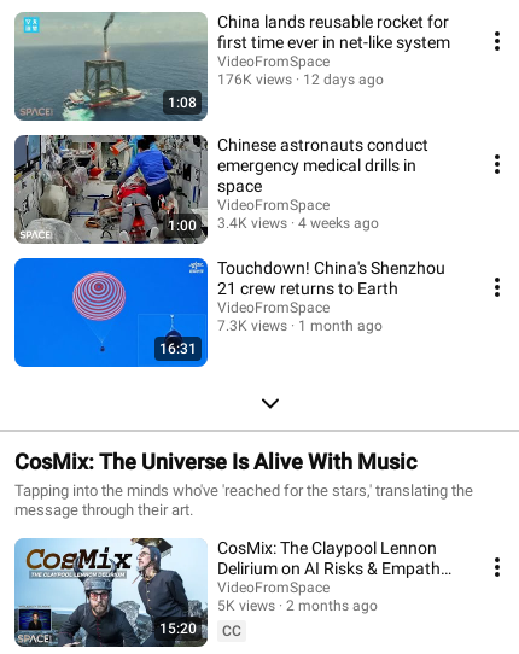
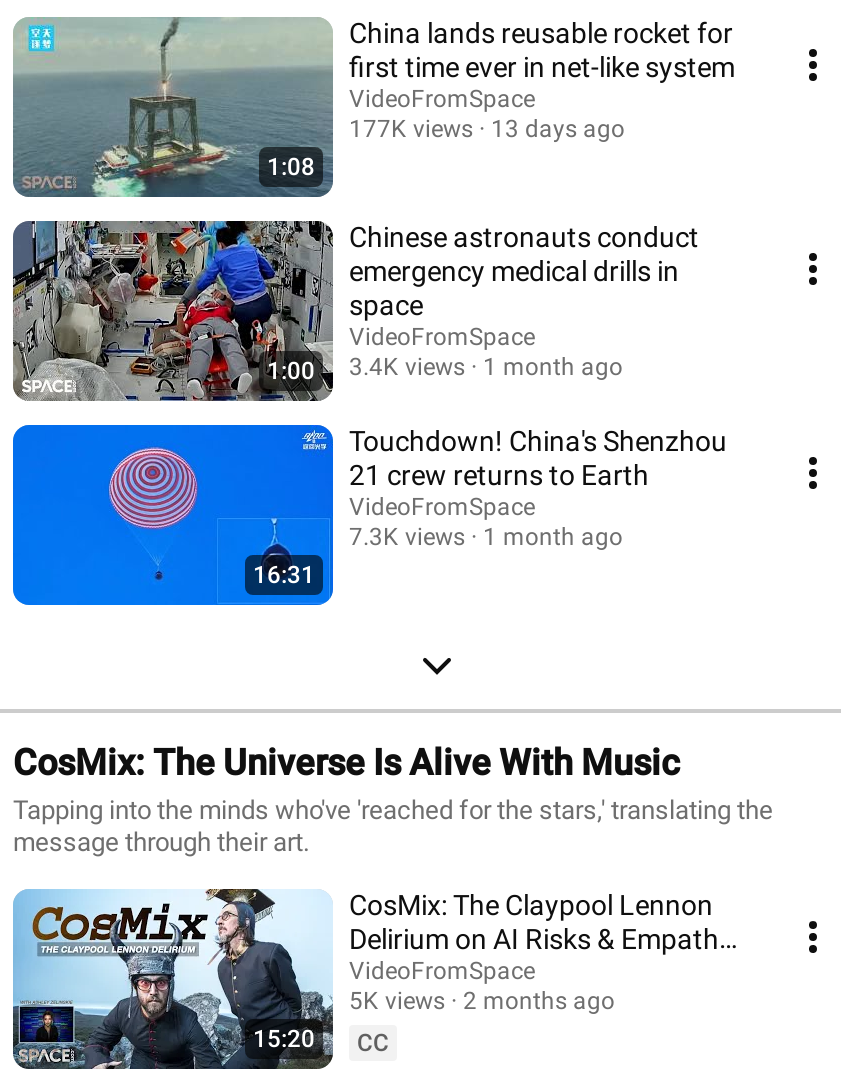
[217,71,292,87] 176K views -> [349,114,473,142] 177K views
[303,71,384,87] 12 days ago -> [491,114,625,142] 13 days ago
[168,214,379,233] 1:00 3.4K views 4 weeks ago -> [267,352,623,384] 1:00 3.4K views 1 month ago

